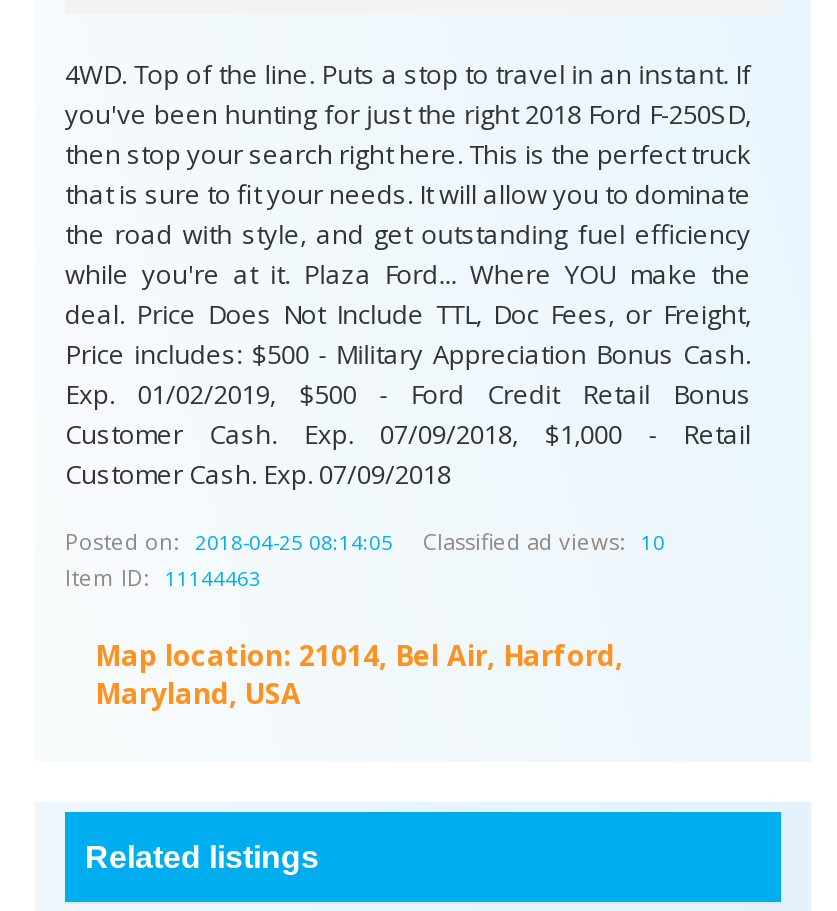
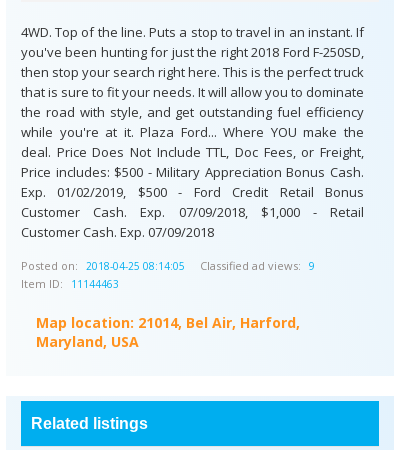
[423,526,665,556] Classified ad views: 10 -> [200,258,315,273] Classified ad views: 9

